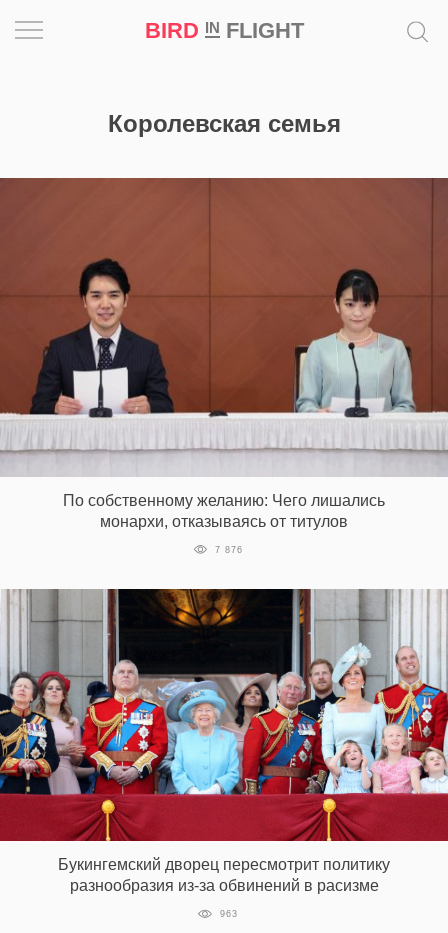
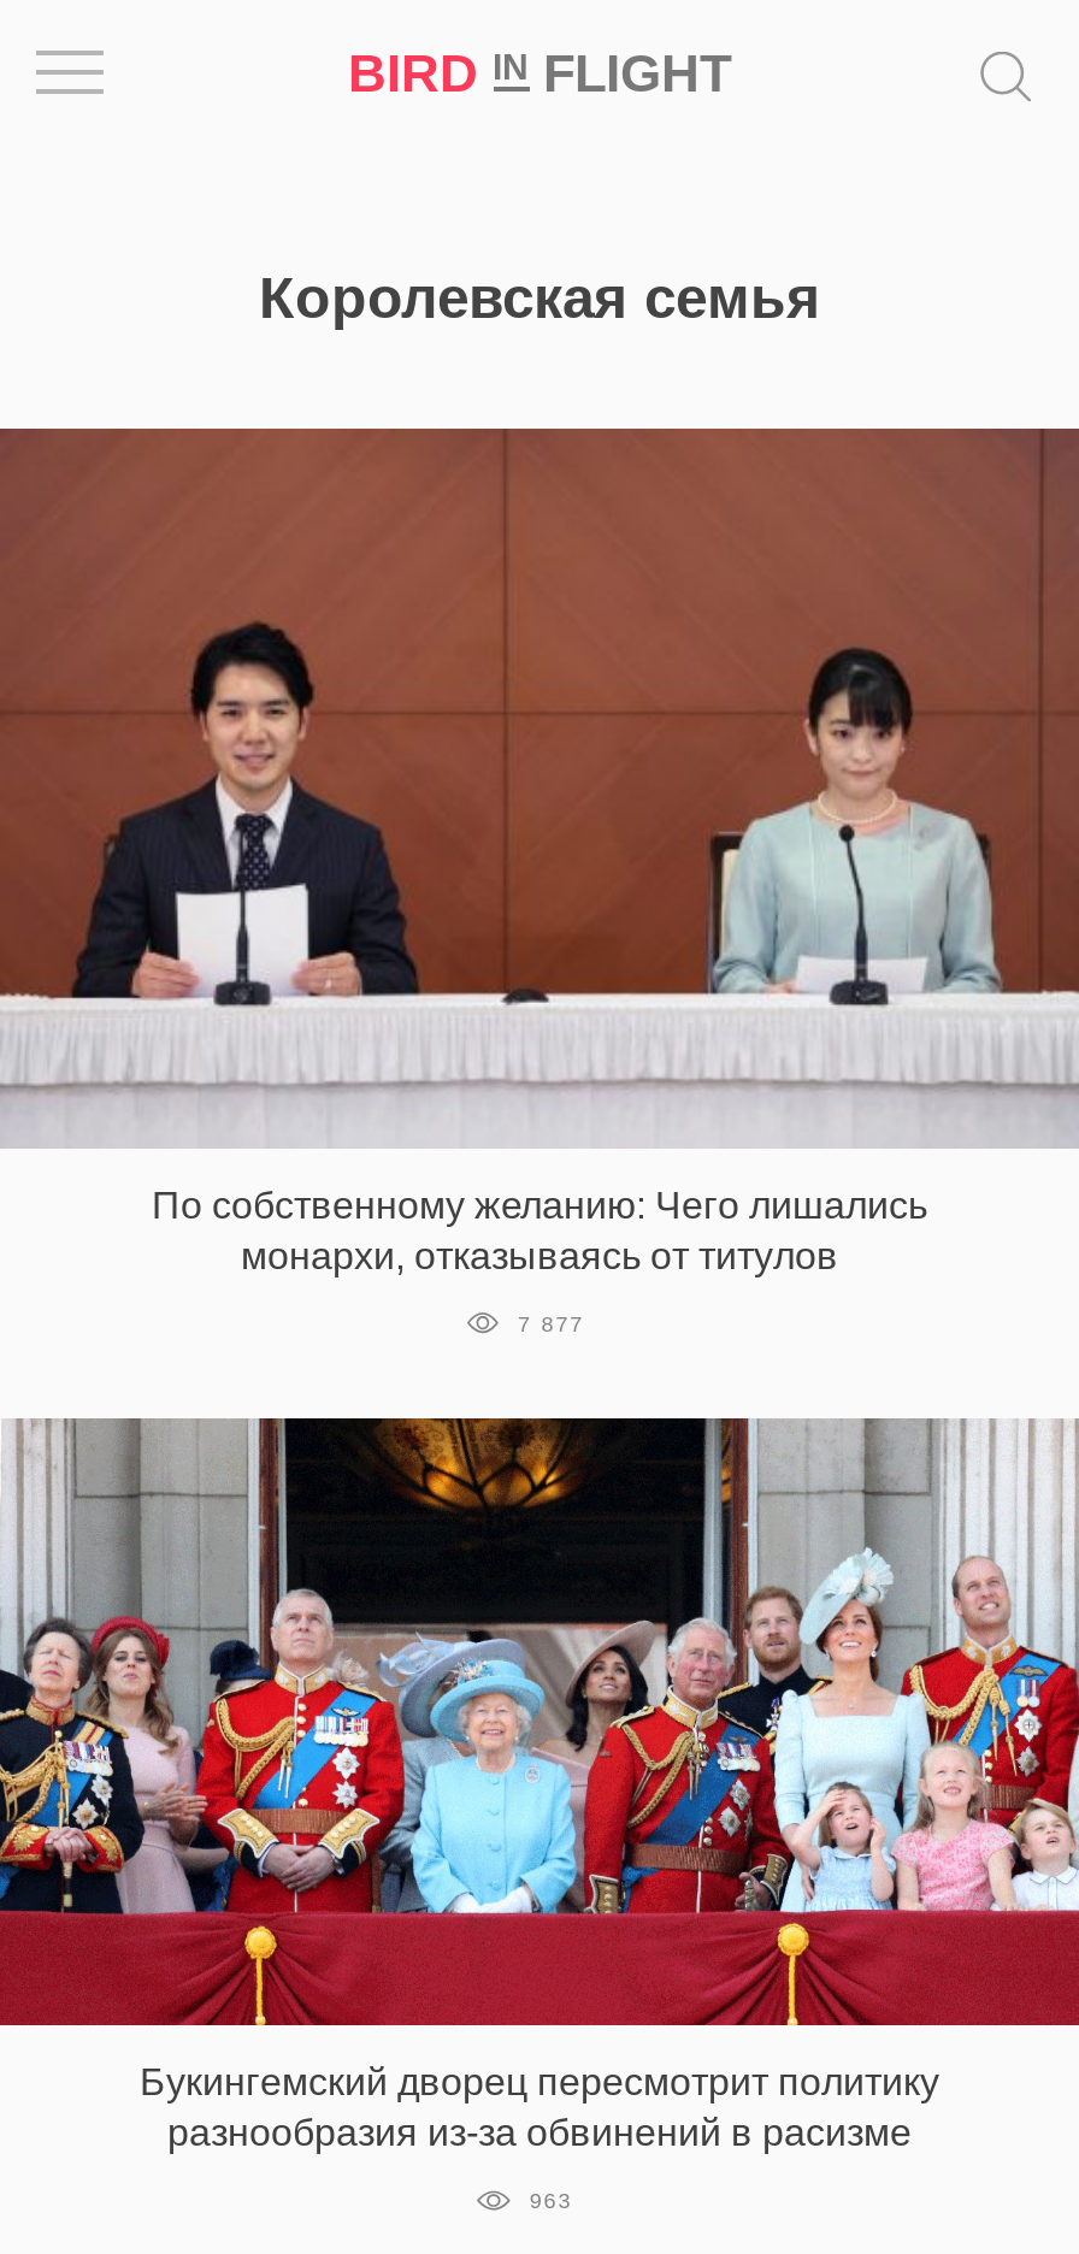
[215,545,242,555] 7 876 -> [518,1312,584,1336] 7 877

